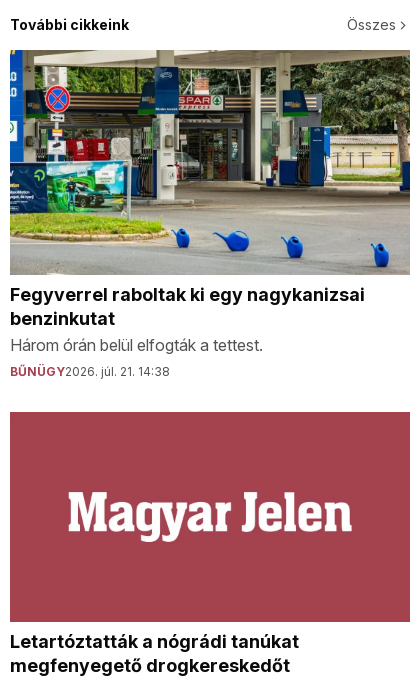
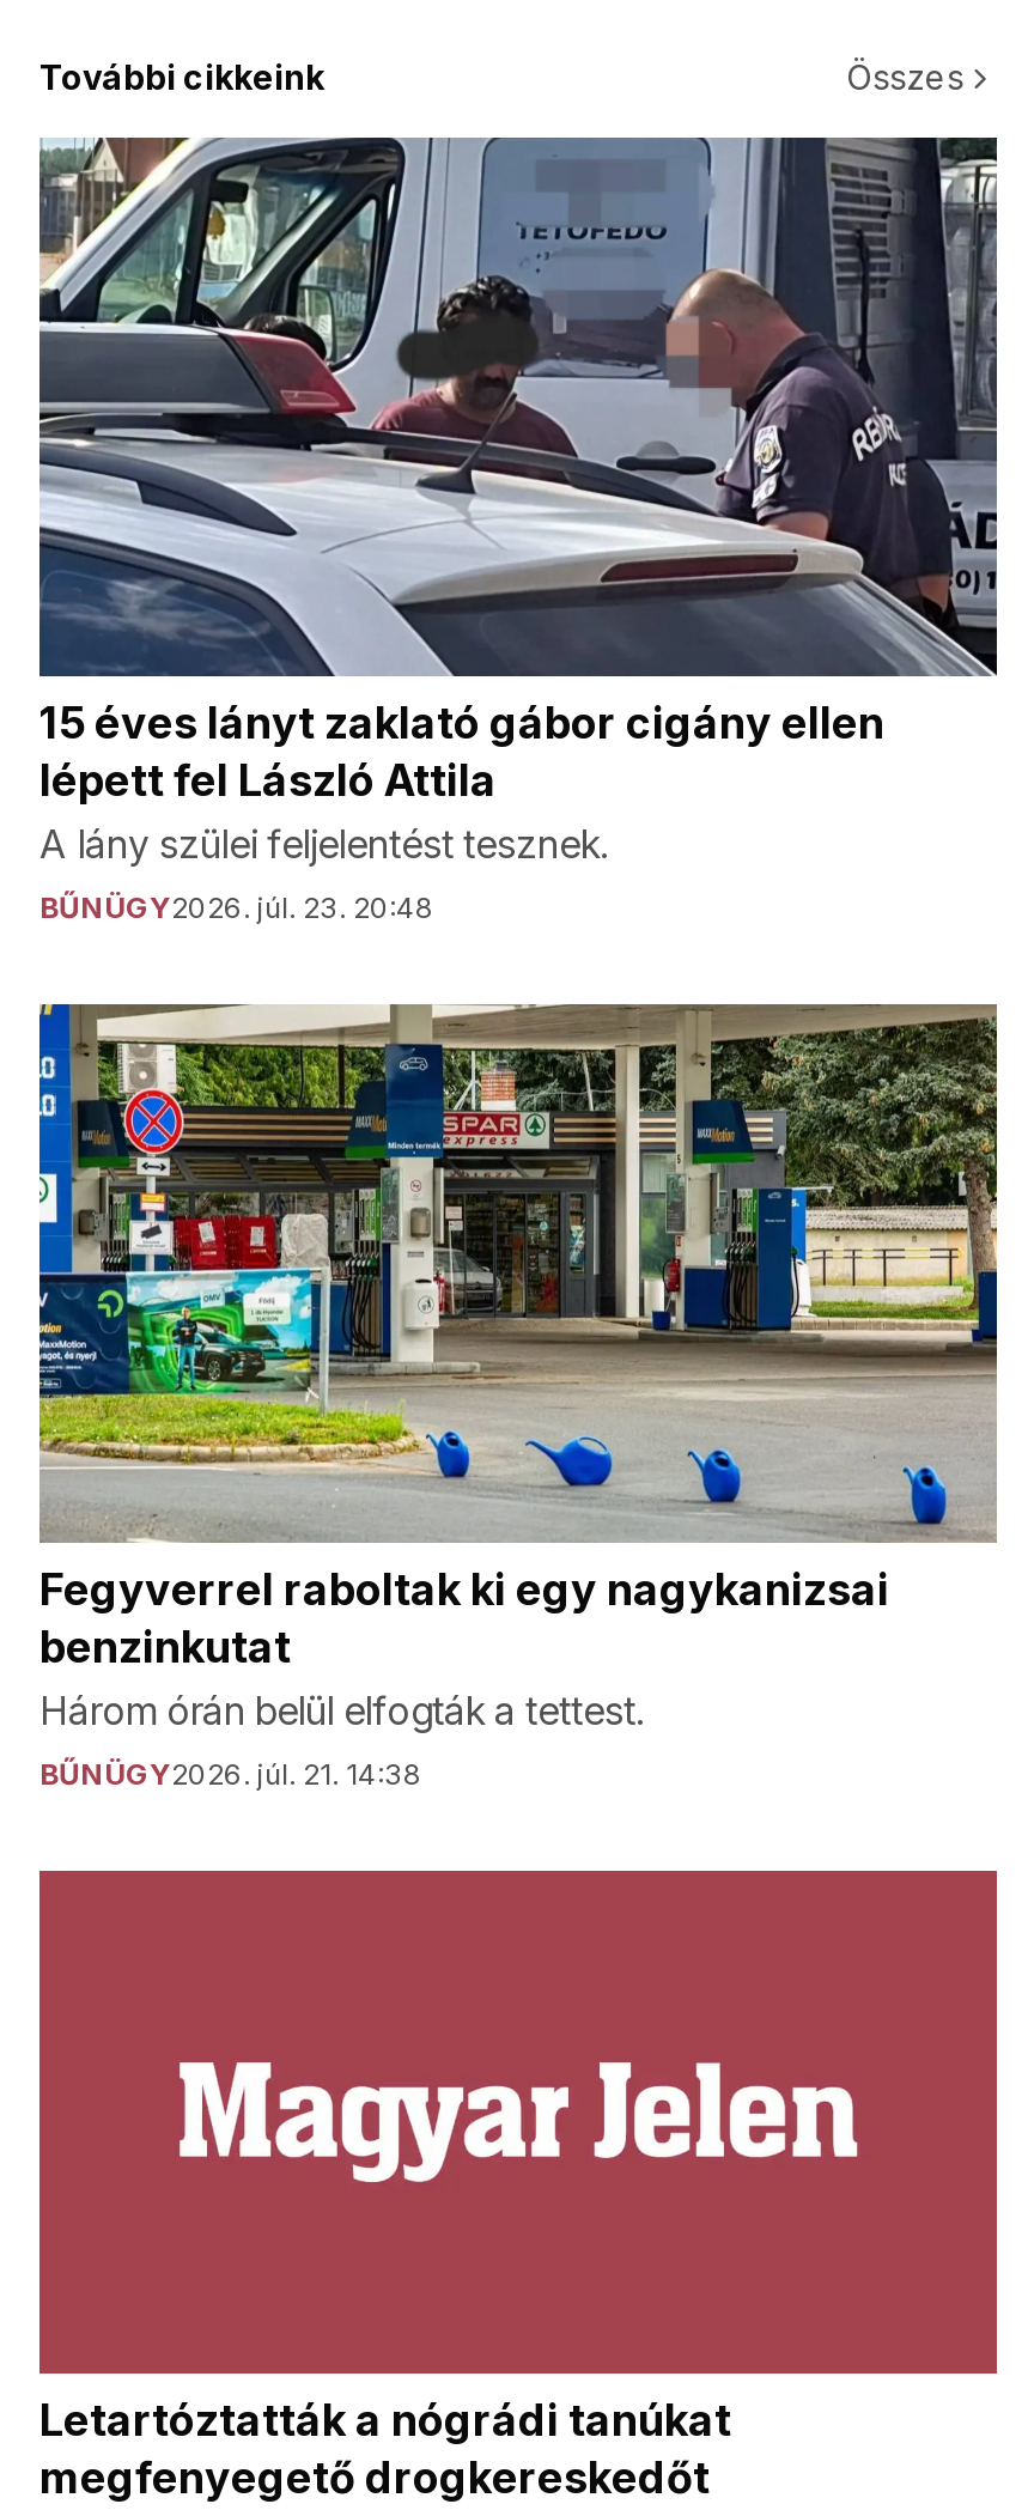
none -> [37,135,999,925] [image] | 15 éves lányt zaklató gábor cigány ellen | lépett fel László Attila | A lány szülei feljelentést tesznek. | BŰNÜGY2026. júl. 23. 20:48

